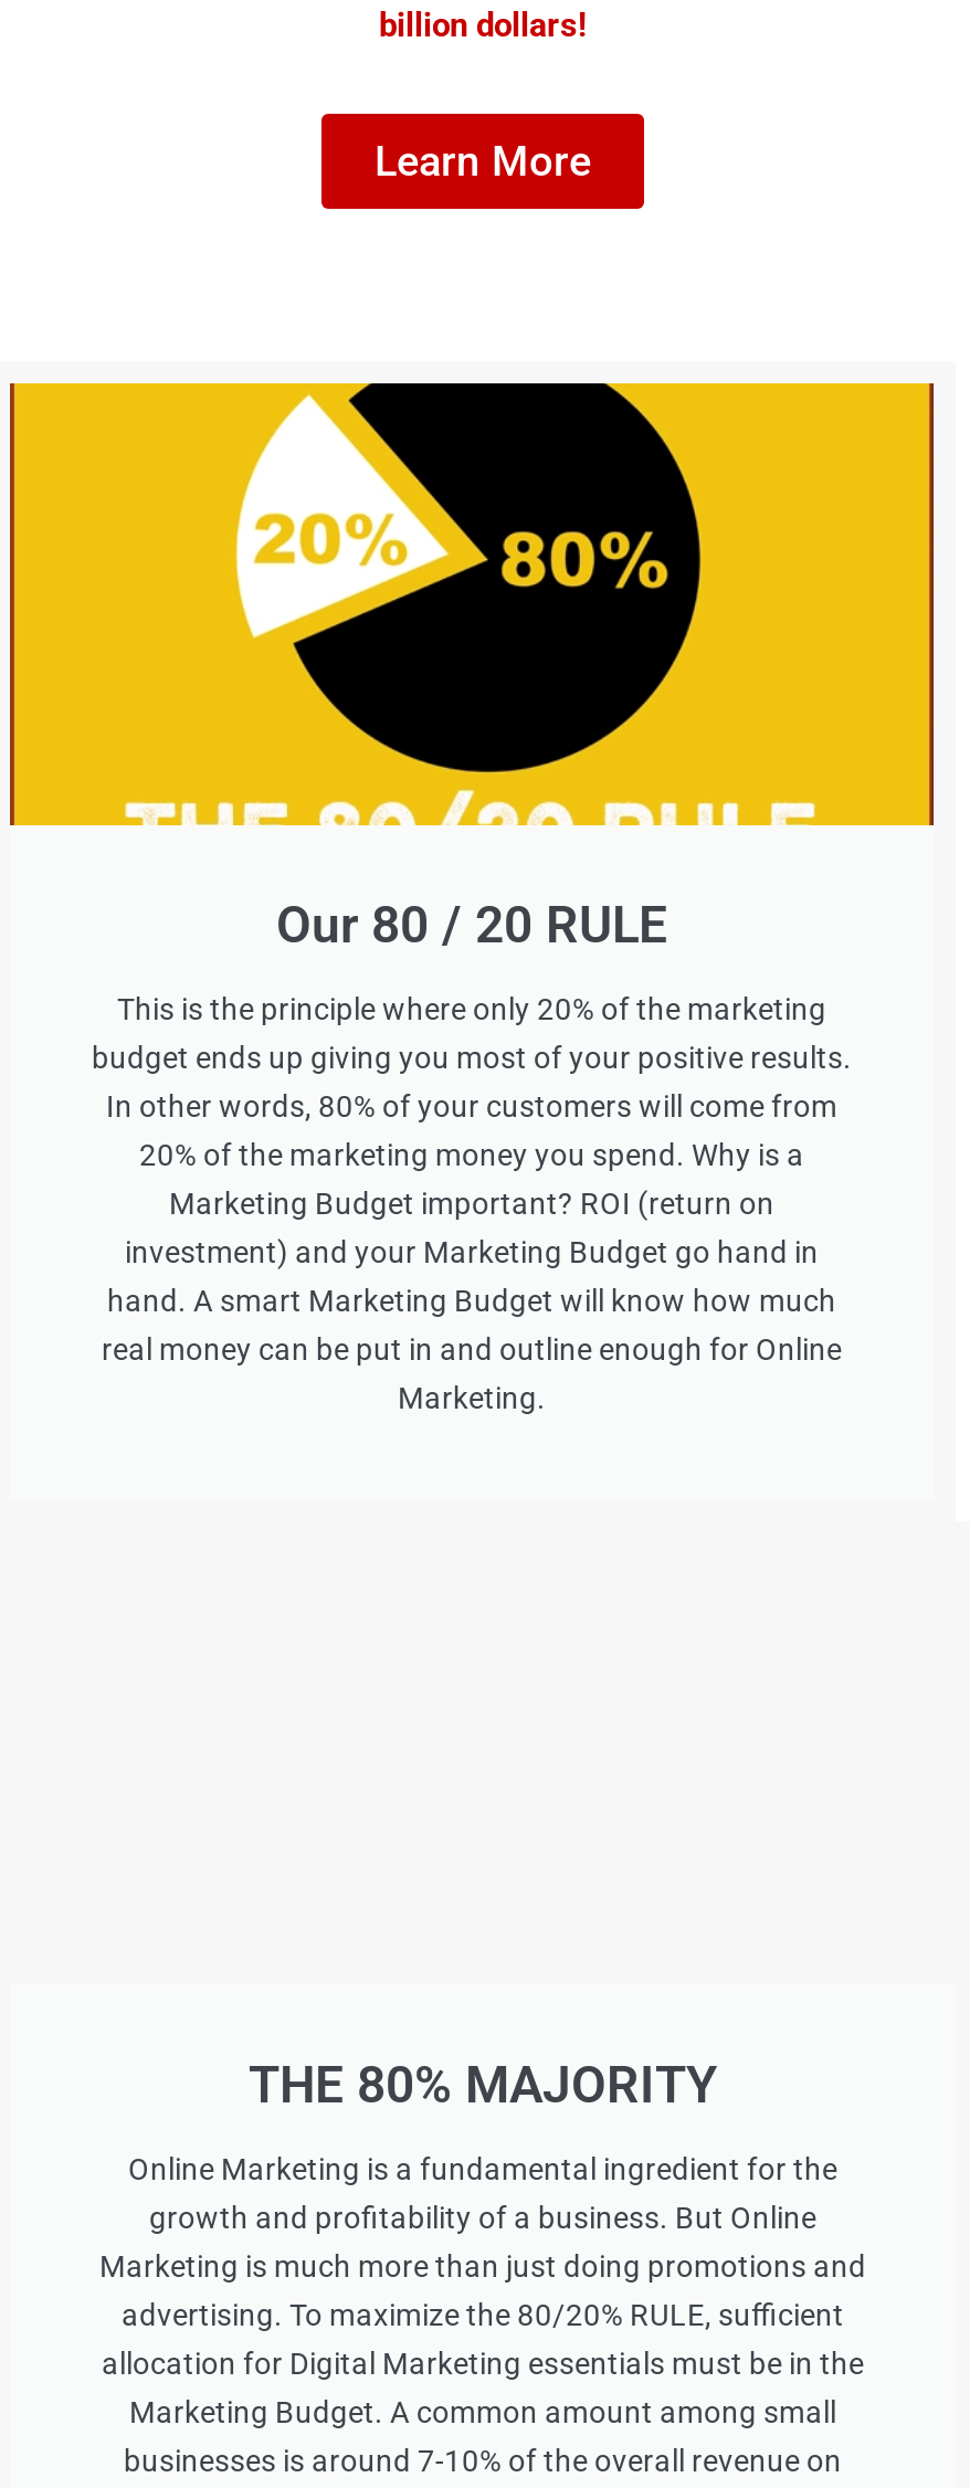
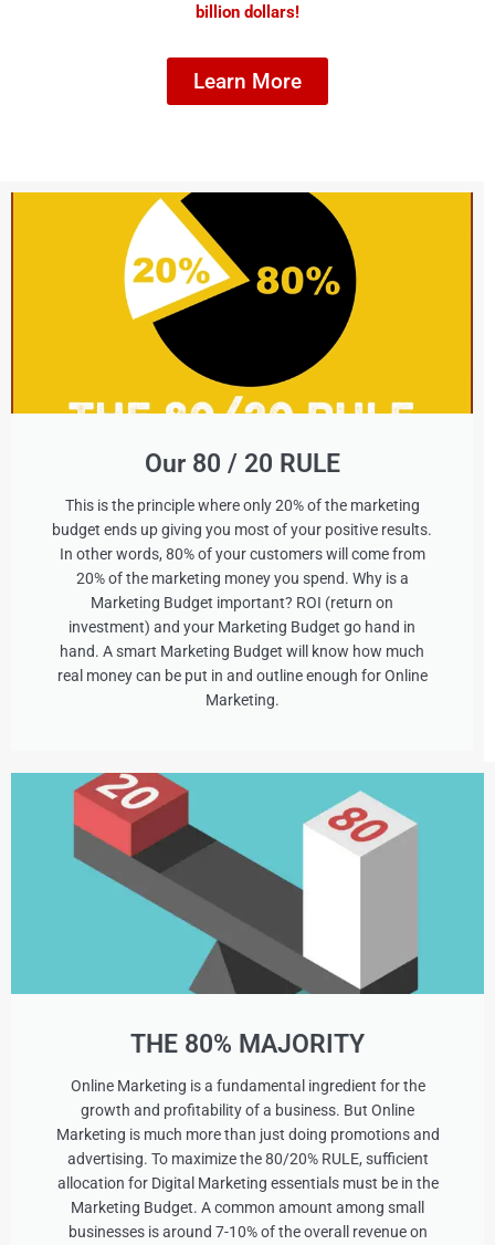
none -> [10,772,485,995] [image]

